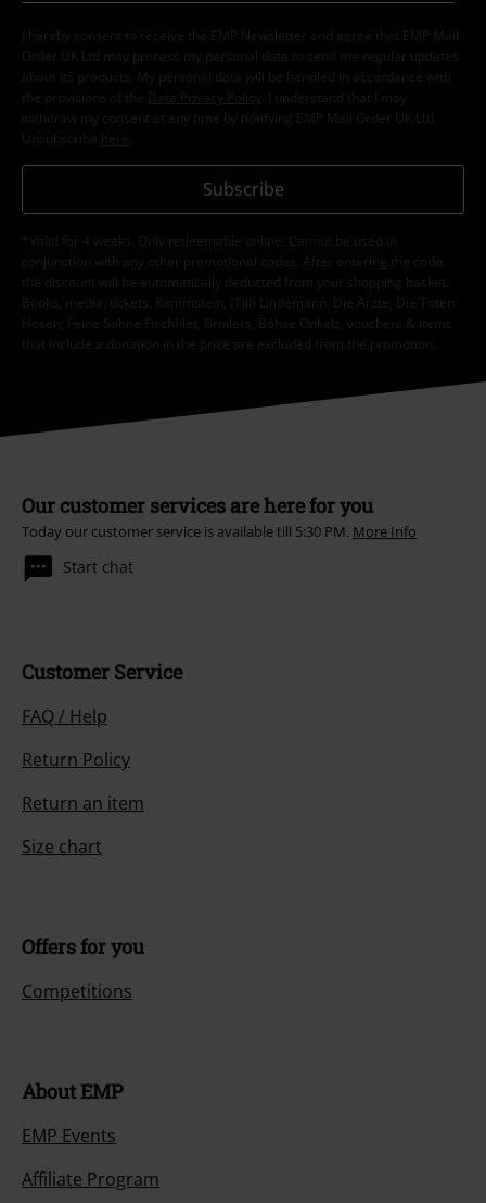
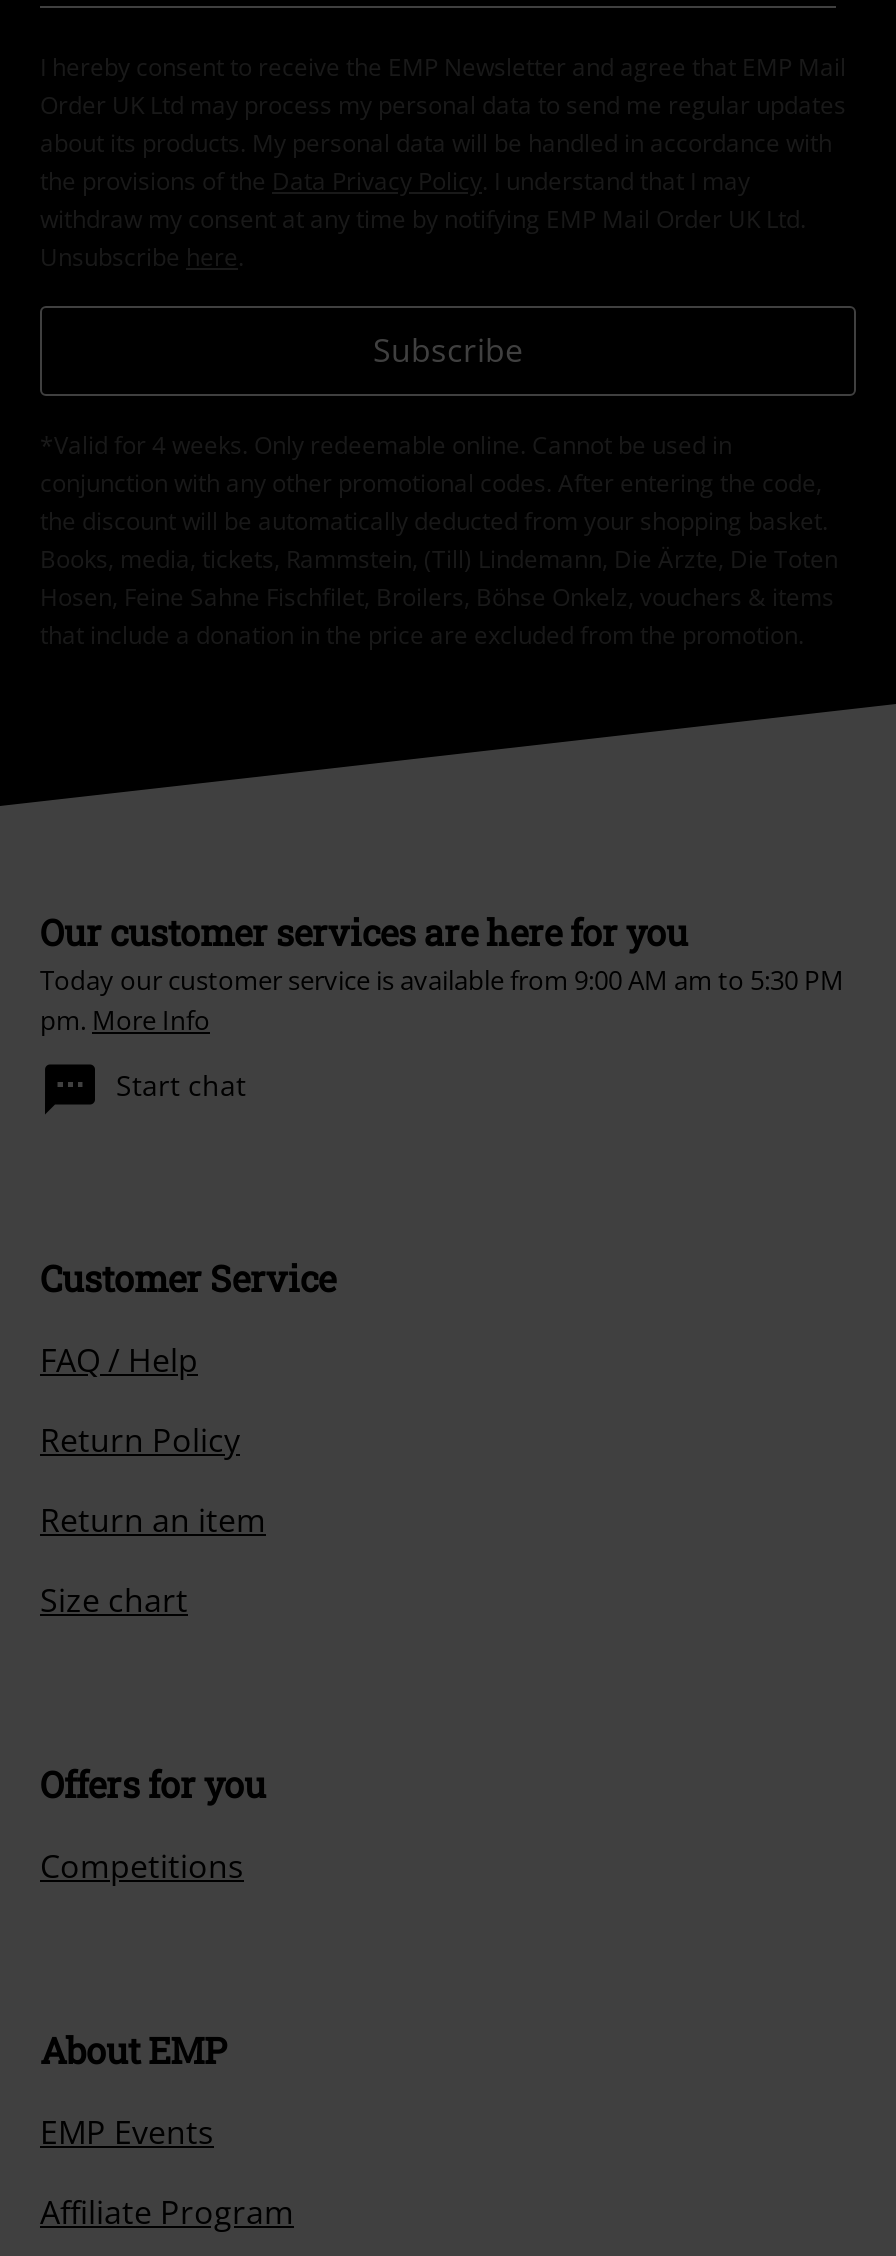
[22,521,417,541] Today our customer service is available till 5:30 PM. More Info -> [40,962,844,1038] Today our customer service is available from 9:00 AM am to 5:30 PM | pm. More Info

